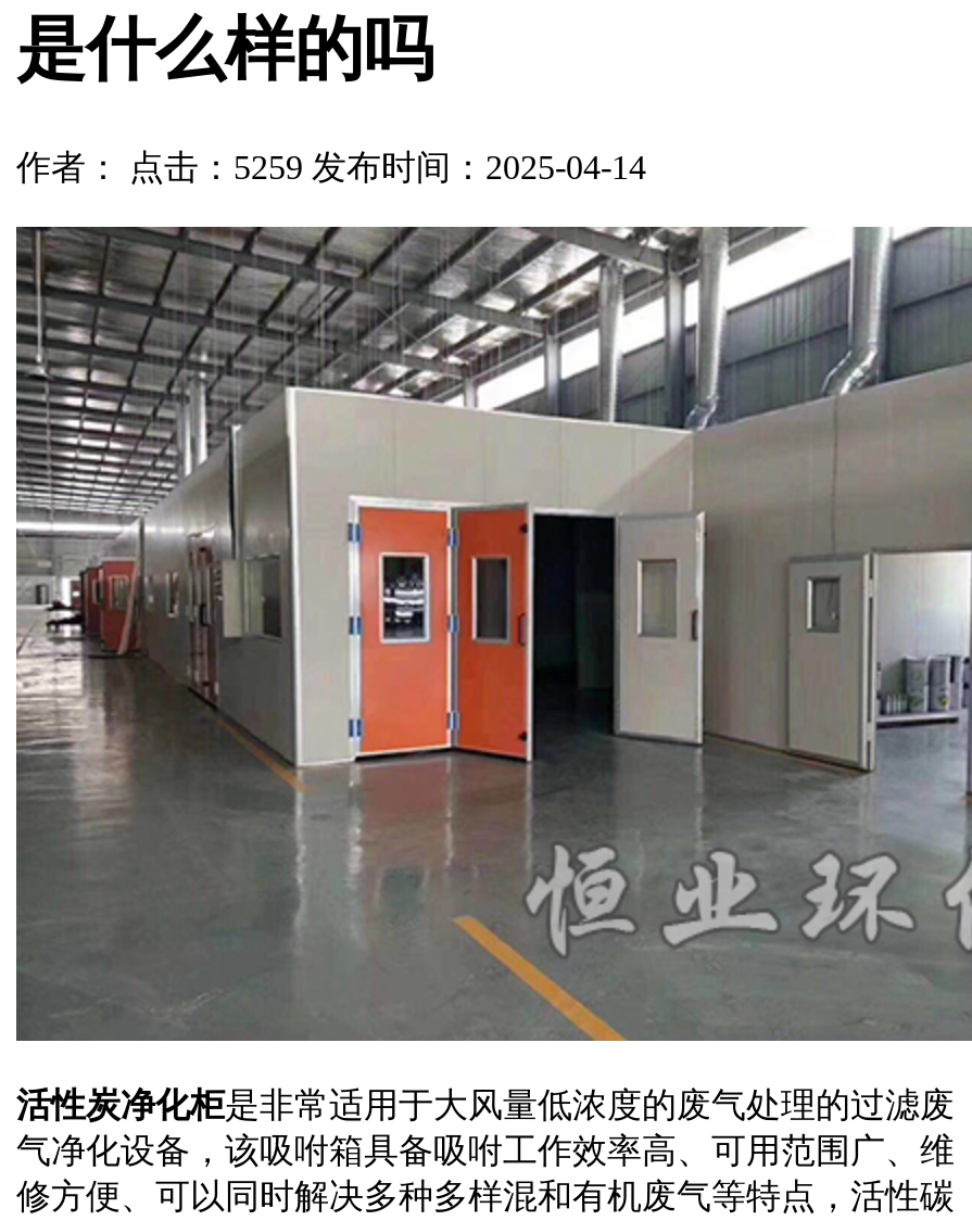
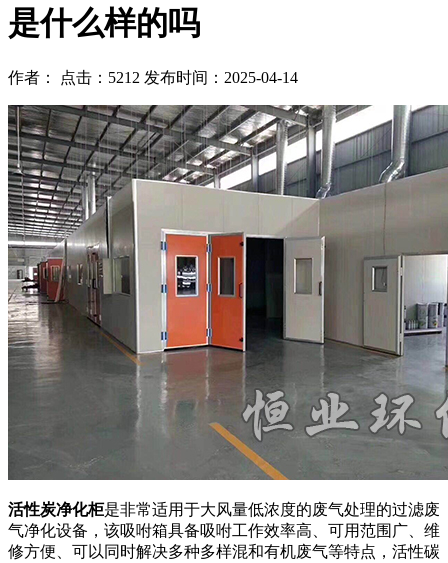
[16,148,646,185] 作者： 点击：5259 发布时间：2025-04-14 -> [8,69,298,86] 作者： 点击：5212 发布时间：2025-04-14

